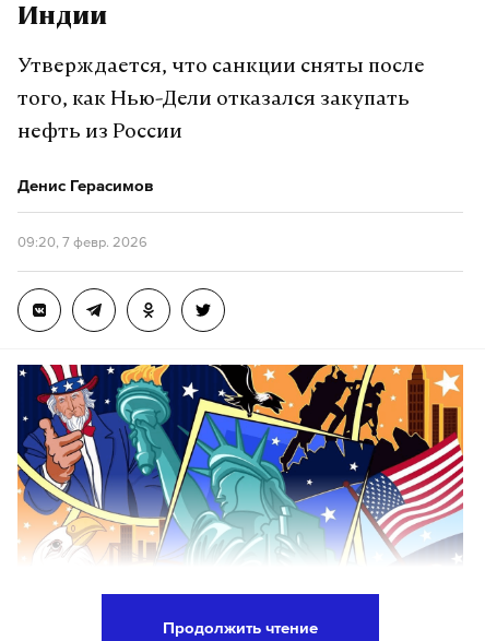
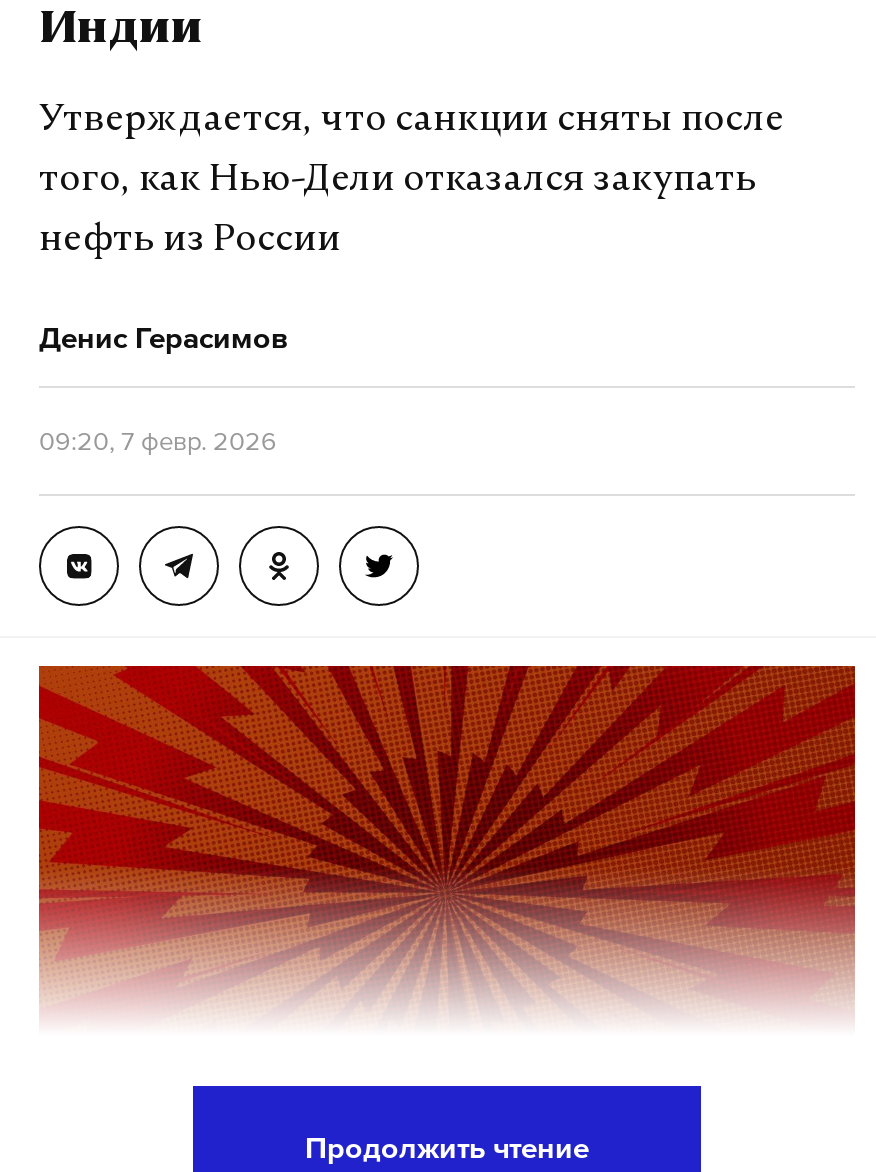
[16,364,464,555] [image] -> [37,664,857,1016] [image]

